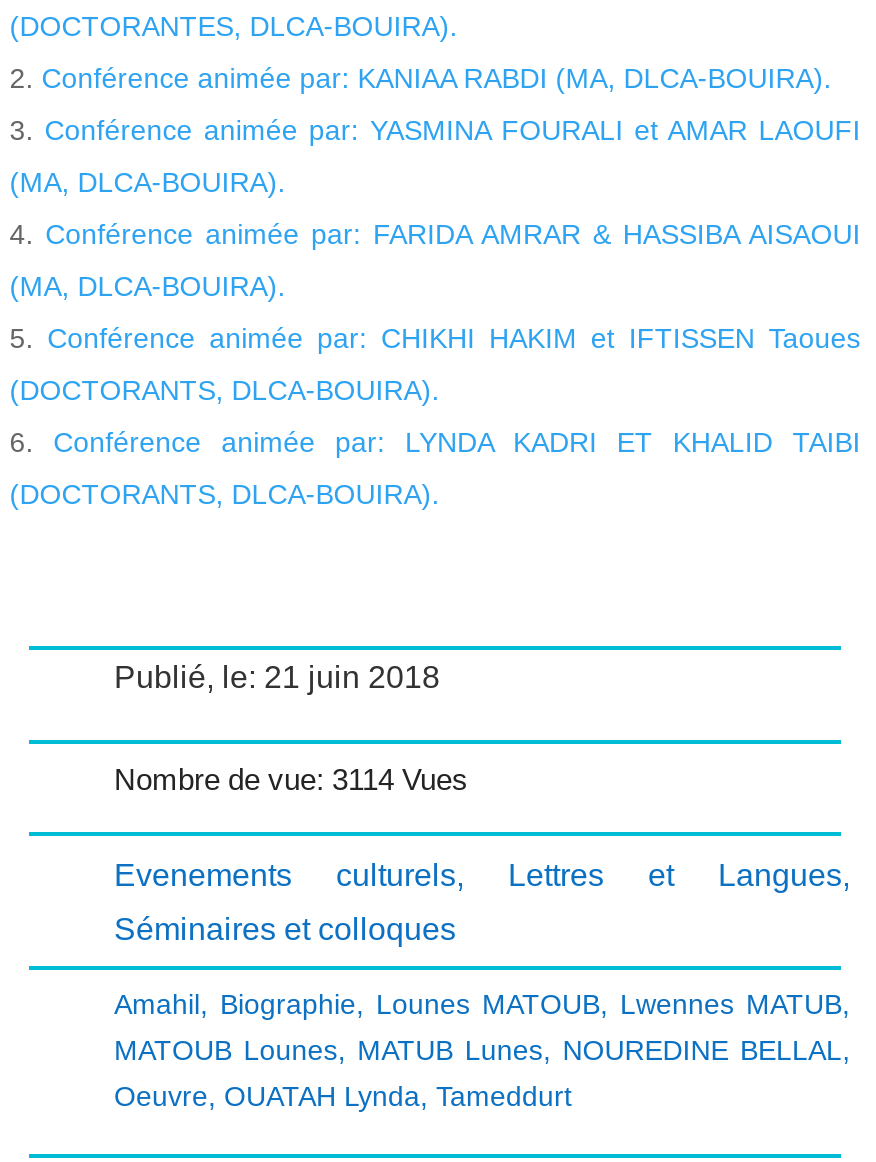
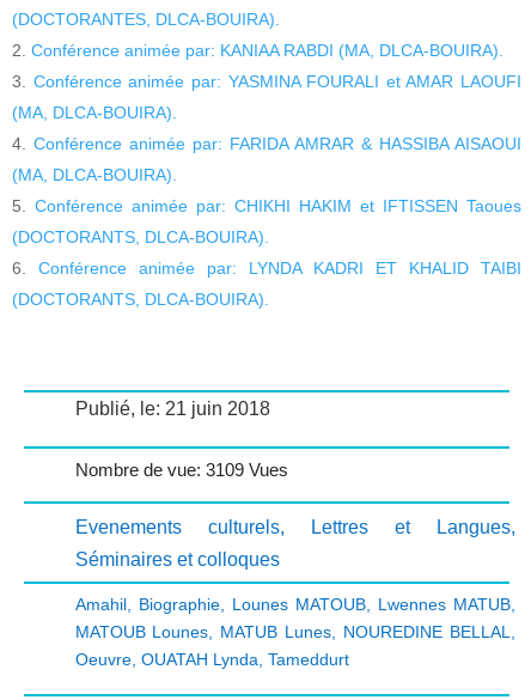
[114,761,468,795] Nombre de vue: 3114 Vues -> [75,459,288,479] Nombre de vue: 3109 Vues

